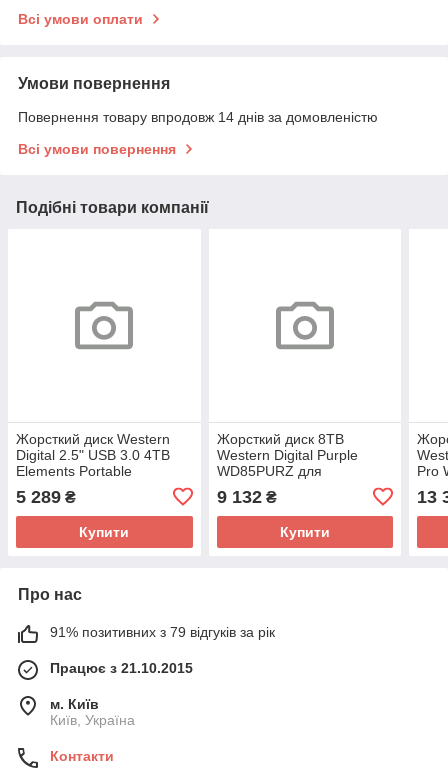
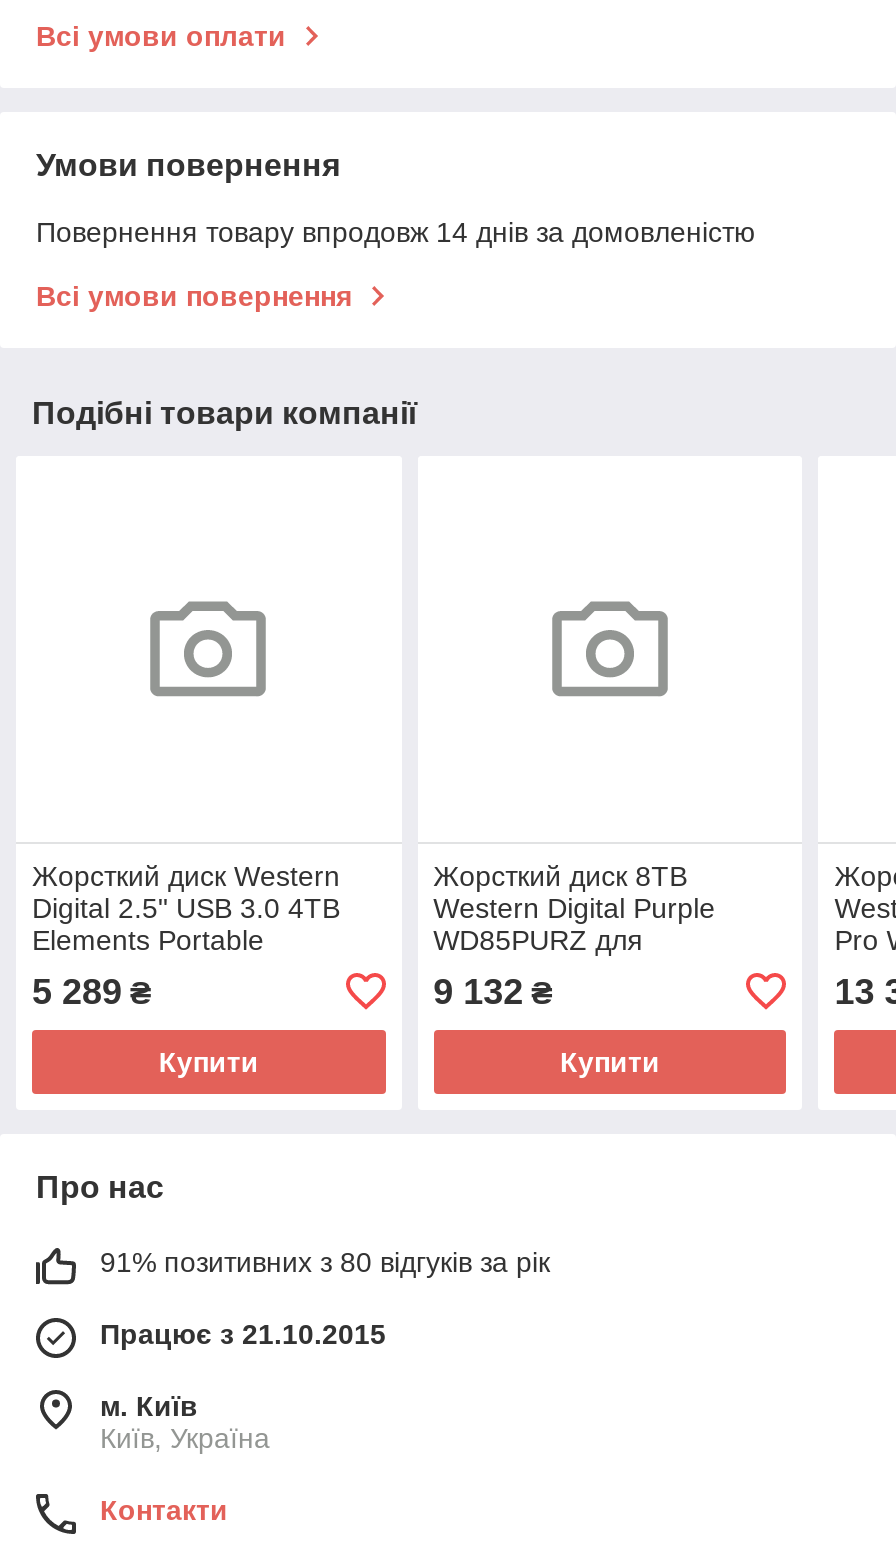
[50,624,275,640] 91% позитивних з 79 відгуків за рік -> [100,1246,550,1278] 91% позитивних з 80 відгуків за рік

